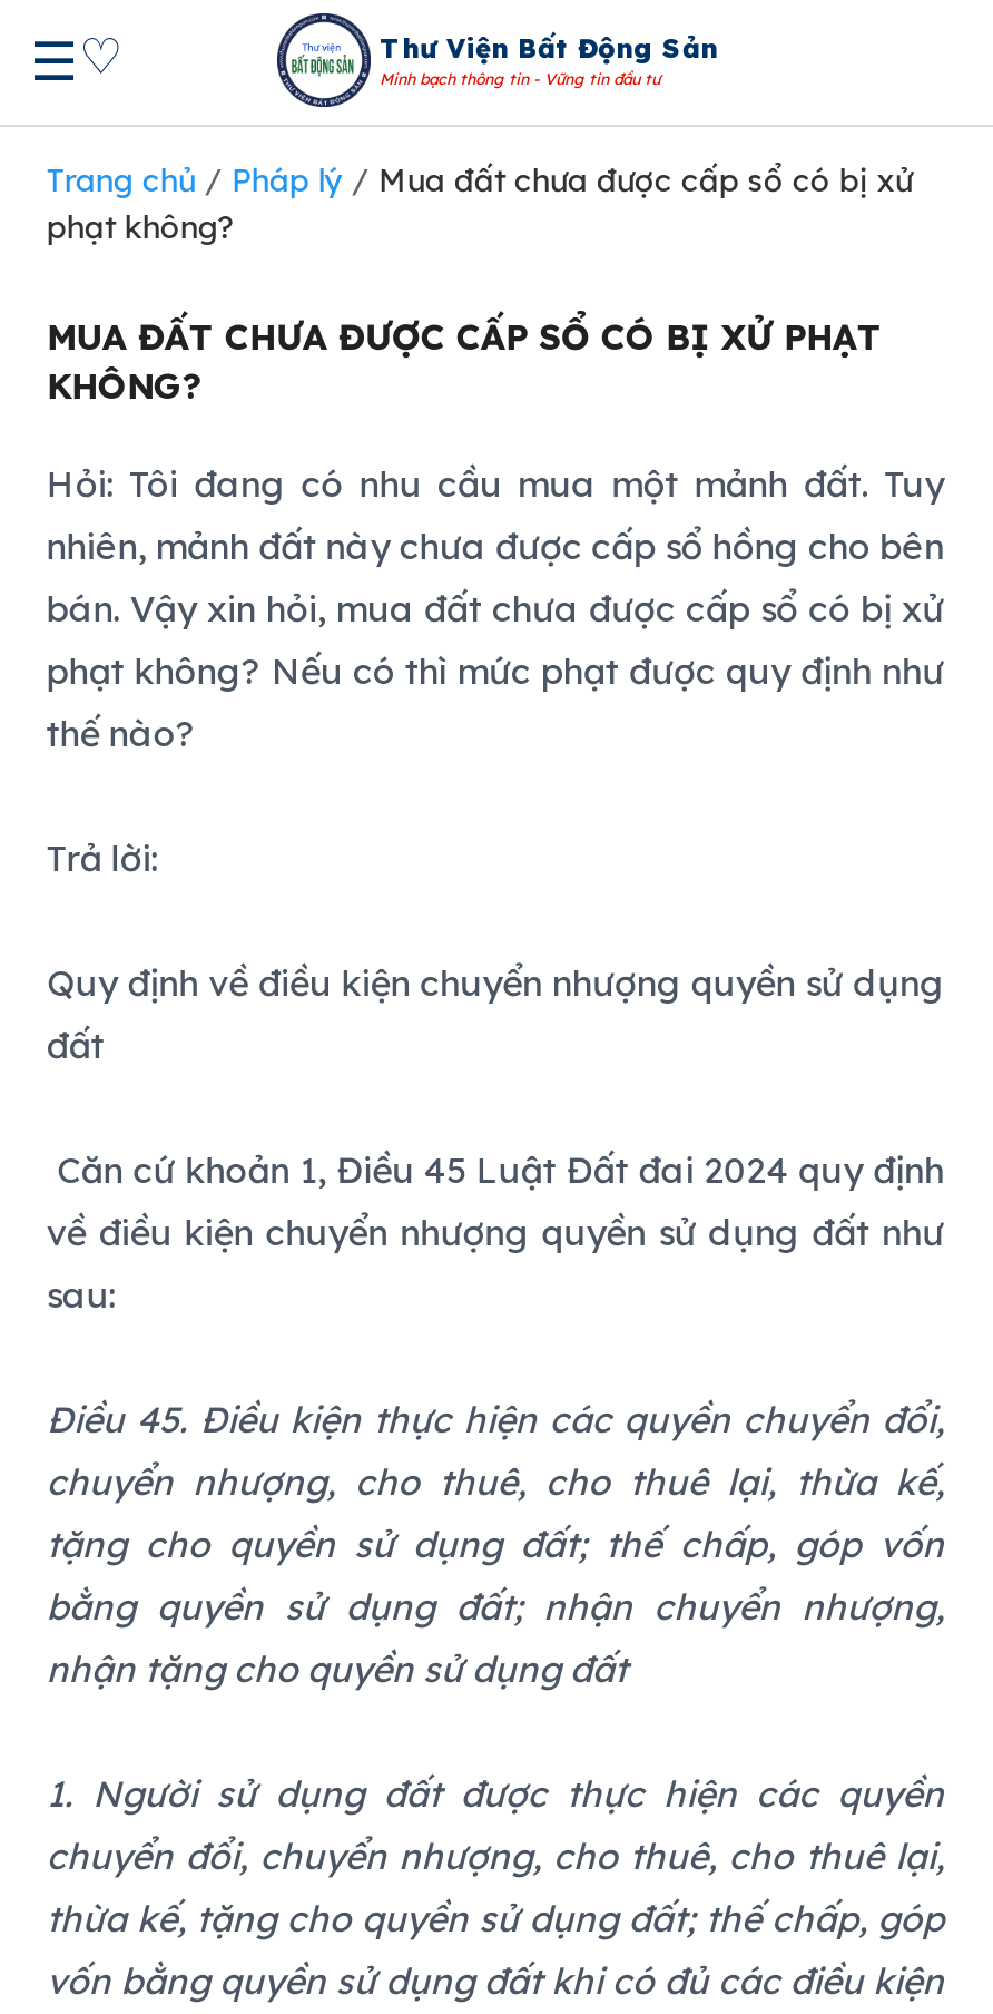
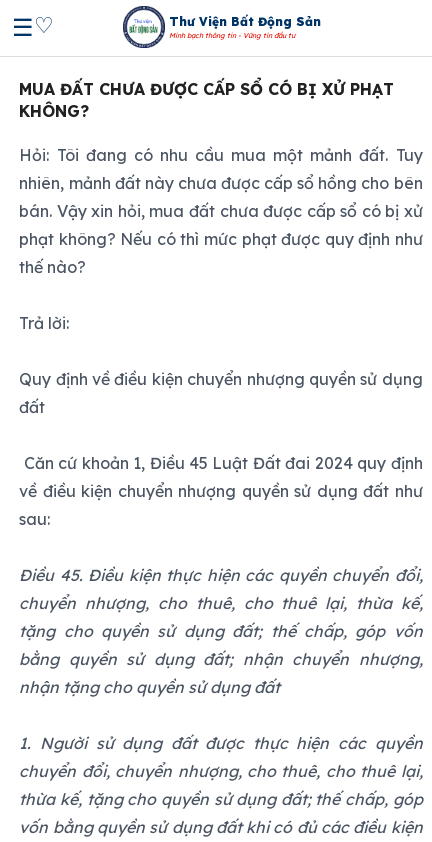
[47,160,913,247] Trang chủ / Pháp lý / Mua đất chưa được cấp sổ có bị xử | phạt không? -> none

